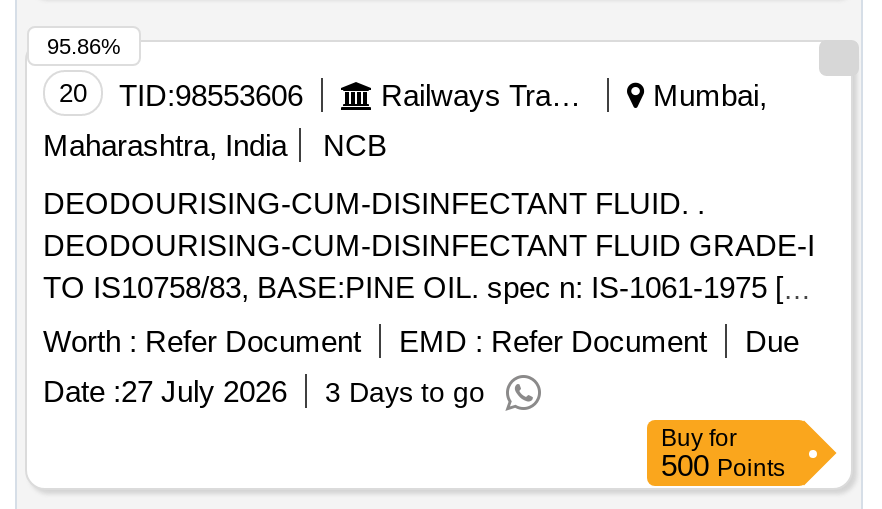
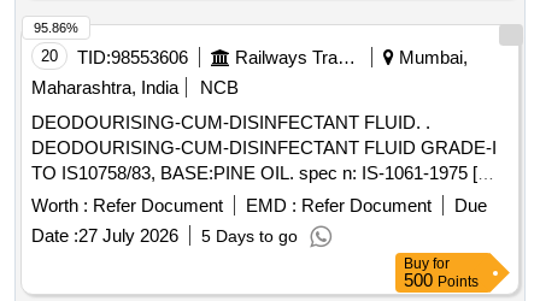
[43,374,485,408] Date : 27 July 2026 3 Days to go -> [31,225,298,246] Date : 27 July 2026 5 Days to go

